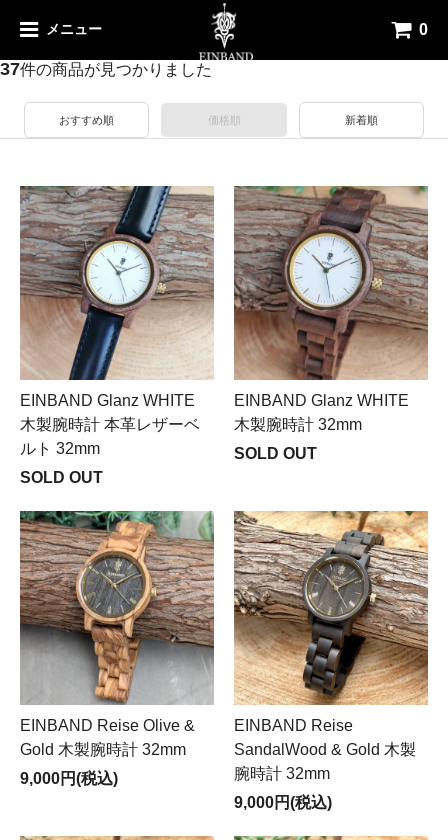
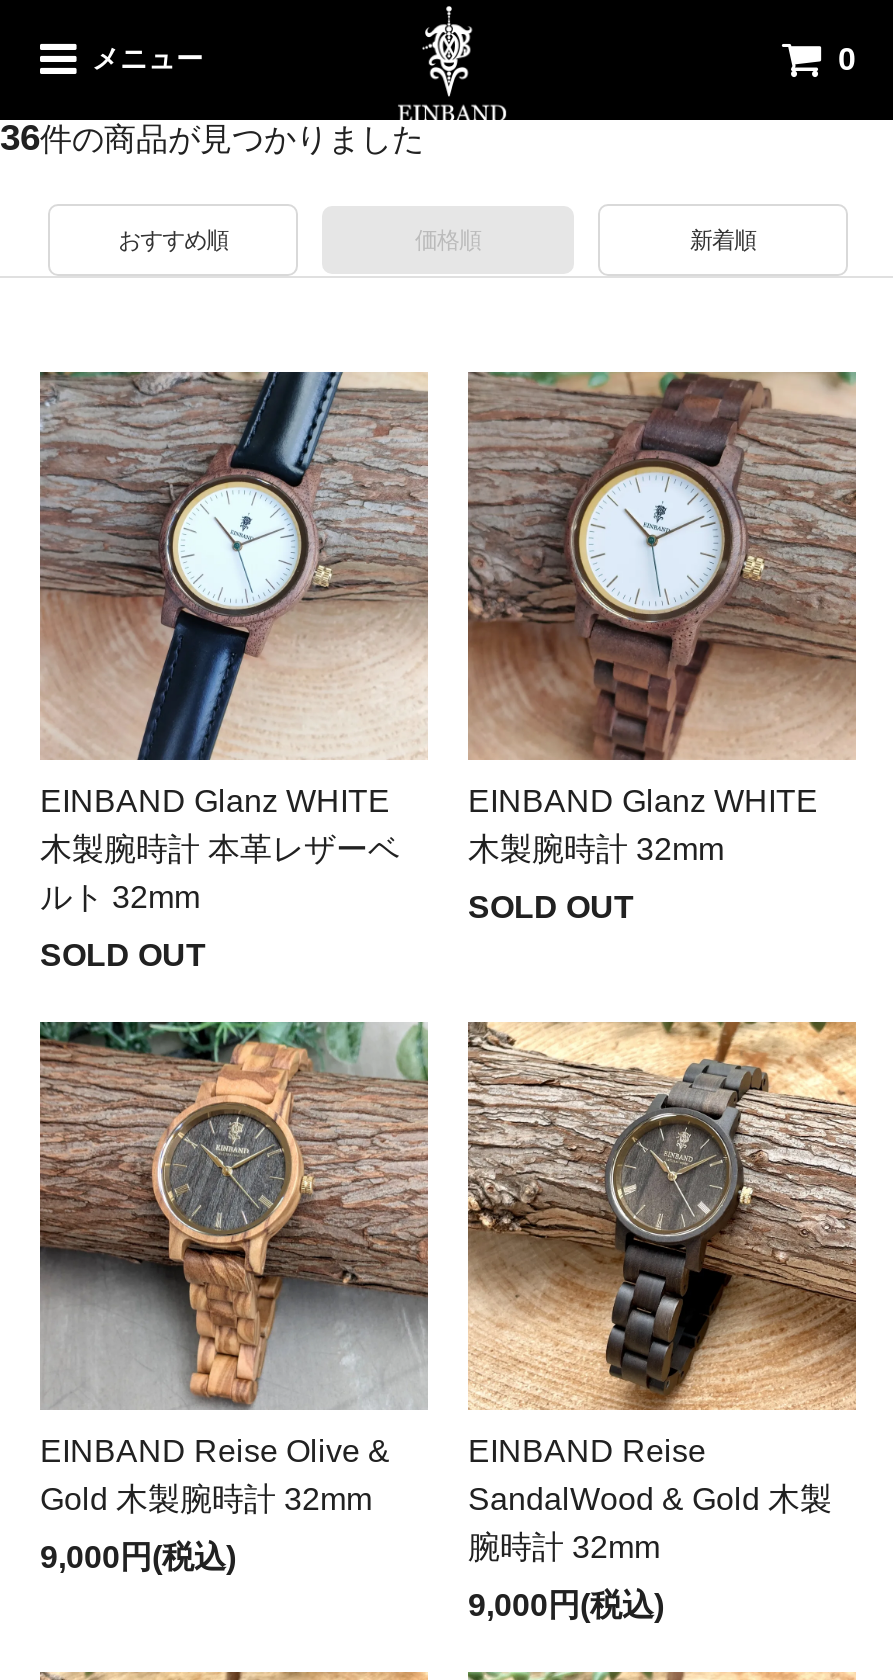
[0,58,212,79] 37件の商品が見つかりました -> [0,116,424,158] 36件の商品が見つかりました

